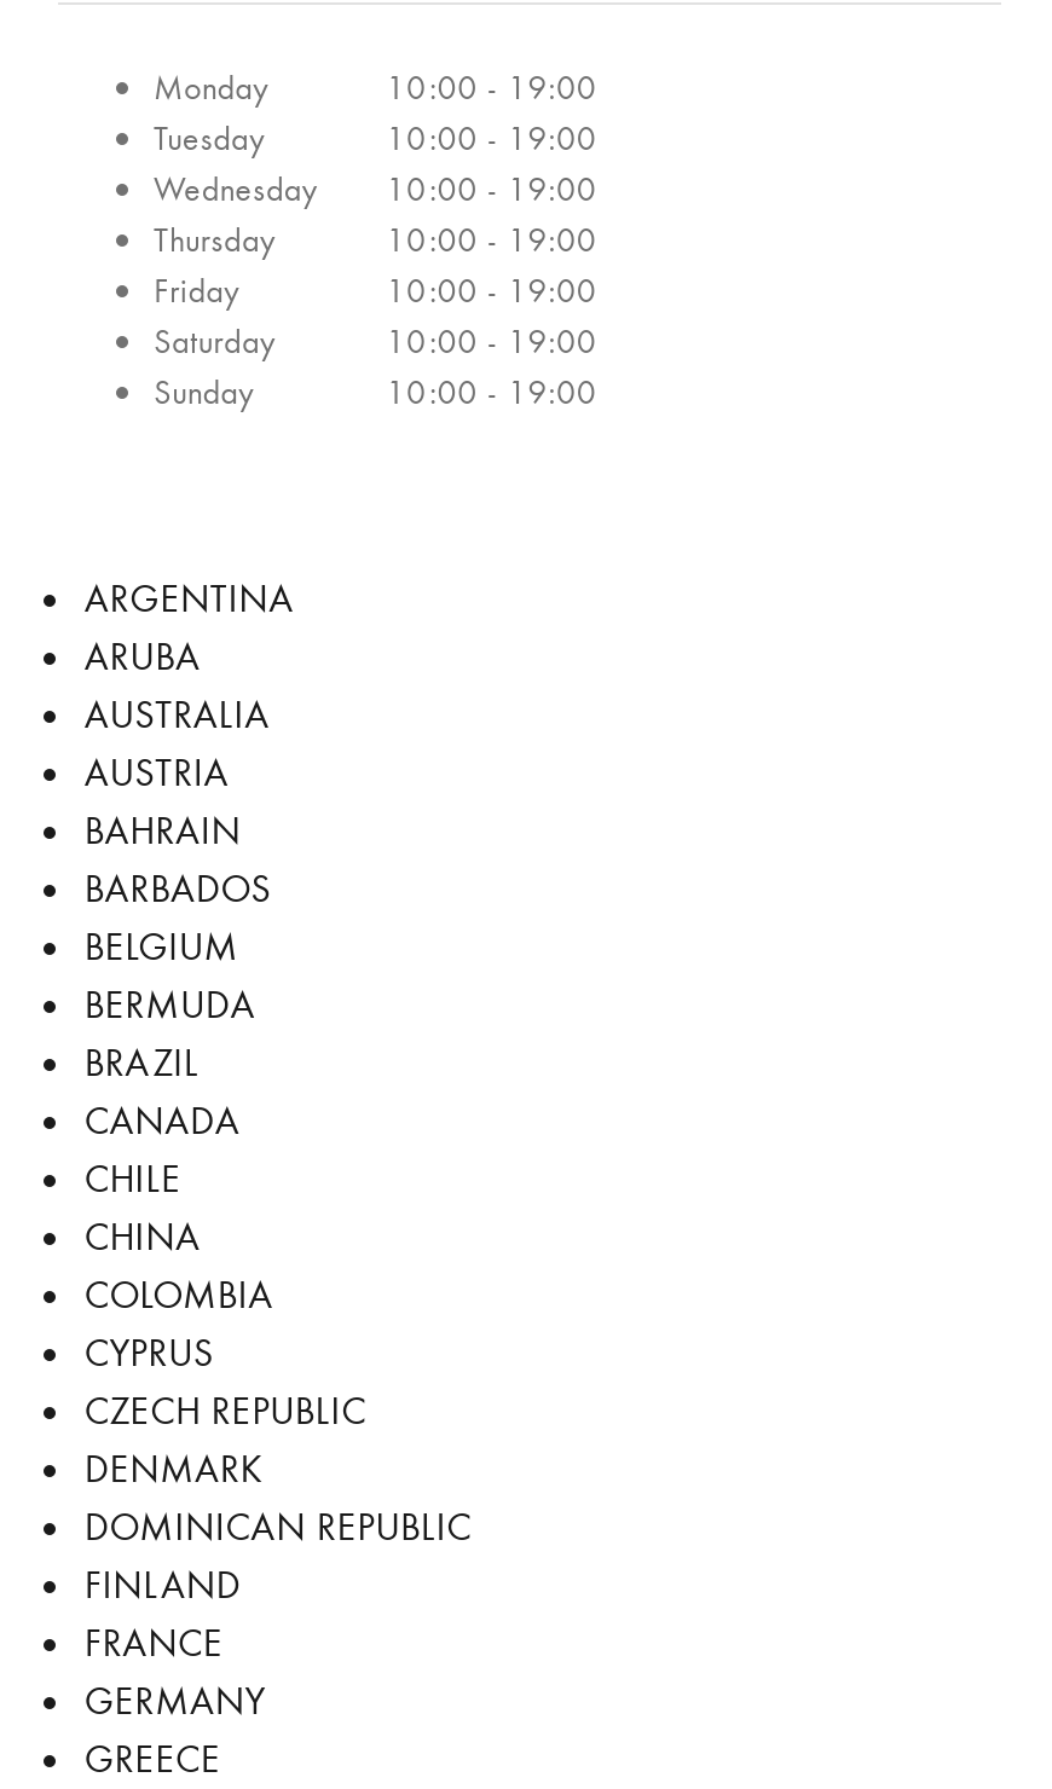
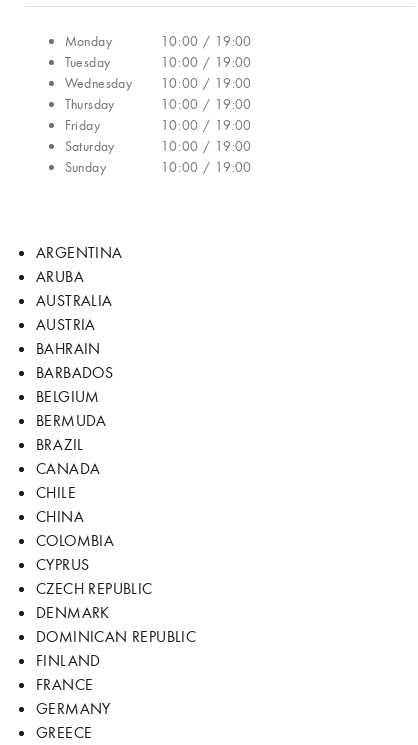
[386,65,597,109] 10:00 - 19:00 -> [161,32,252,50] 10:00 / 19:00
[386,116,597,160] 10:00 - 19:00 -> [161,53,252,71] 10:00 / 19:00
[154,167,597,210] Wednesday 10:00 - 19:00 -> [65,74,252,92] Wednesday 10:00 / 19:00
[386,218,597,261] 10:00 - 19:00 -> [161,95,252,113] 10:00 / 19:00
[386,268,597,312] 10:00 - 19:00 -> [161,116,252,134] 10:00 / 19:00
[386,319,597,363] 10:00 - 19:00 -> [161,137,252,155] 10:00 / 19:00
[386,370,597,413] 10:00 - 19:00 -> [161,158,252,176] 10:00 / 19:00

